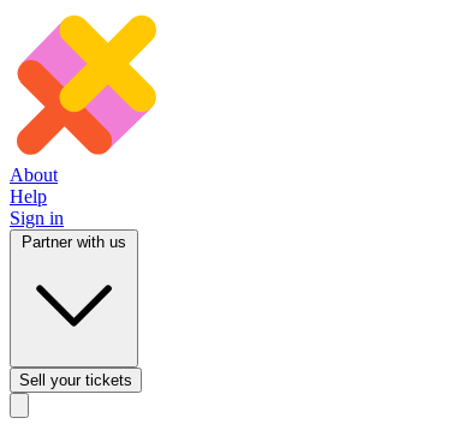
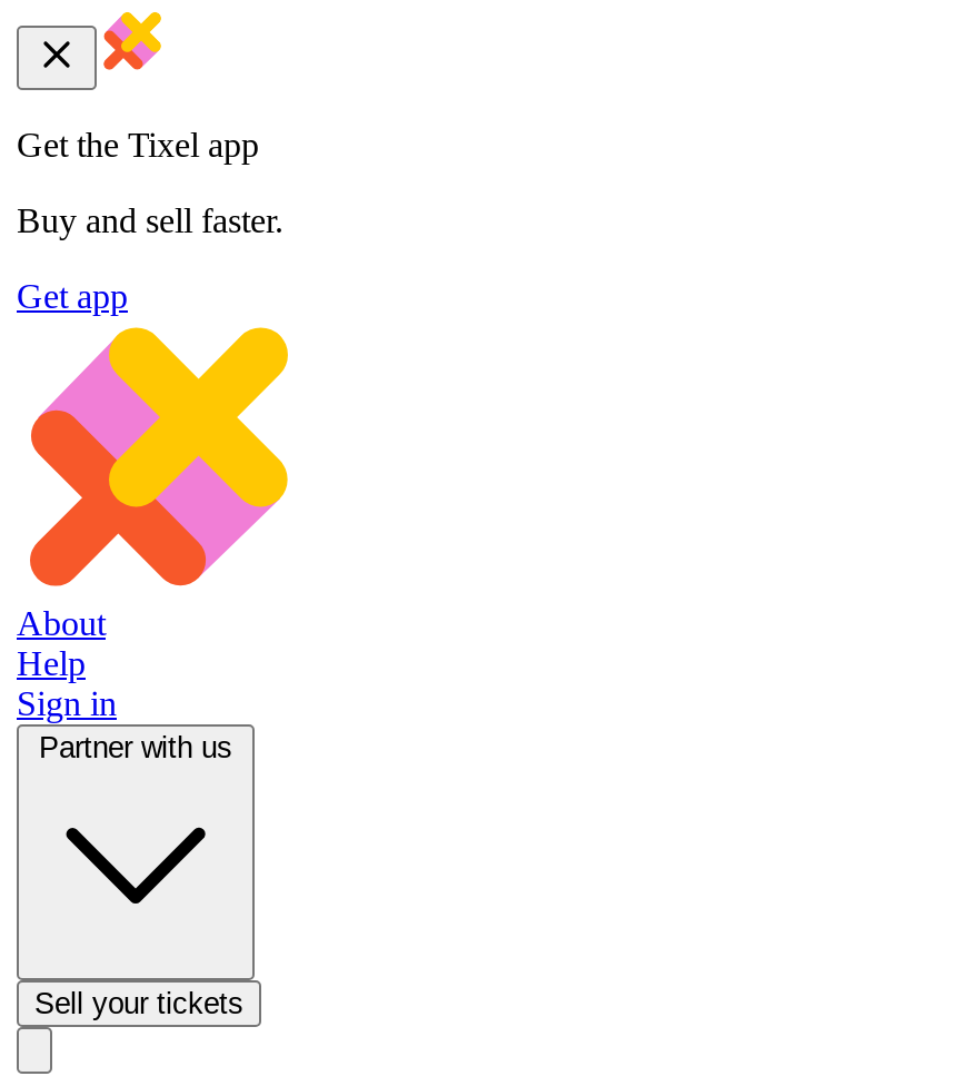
none -> [14,10,283,315] [image] | Get the Tixel app | Buy and sell faster. | Get app

